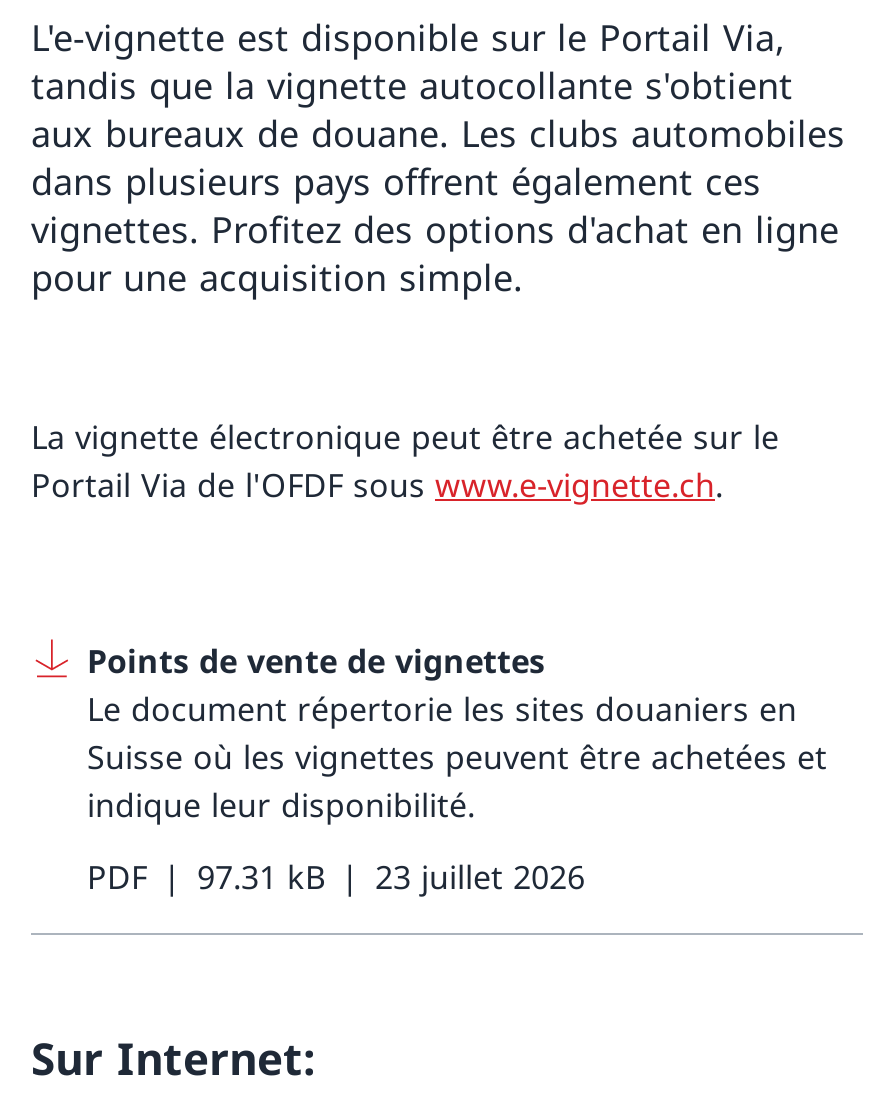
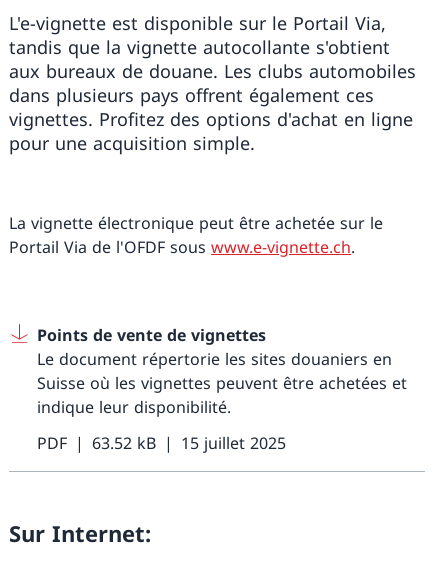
[197,855,325,899] 97.31 kB -> [92,432,156,454] 63.52 kB
[375,855,585,899] 23 juillet 2026 -> [181,432,286,454] 15 juillet 2025

